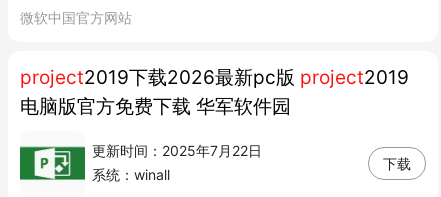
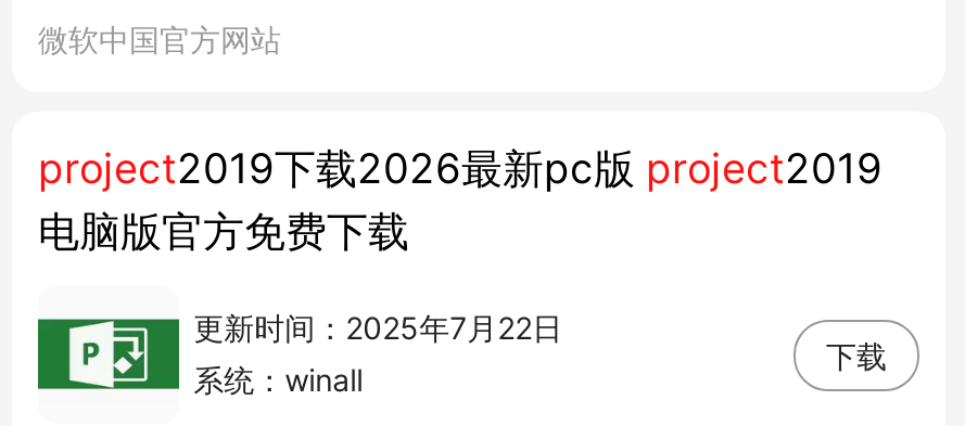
[20,95,291,118] 电脑版官方免费下载 华军软件园 -> [38,207,409,256] 电脑版官方免费下载

